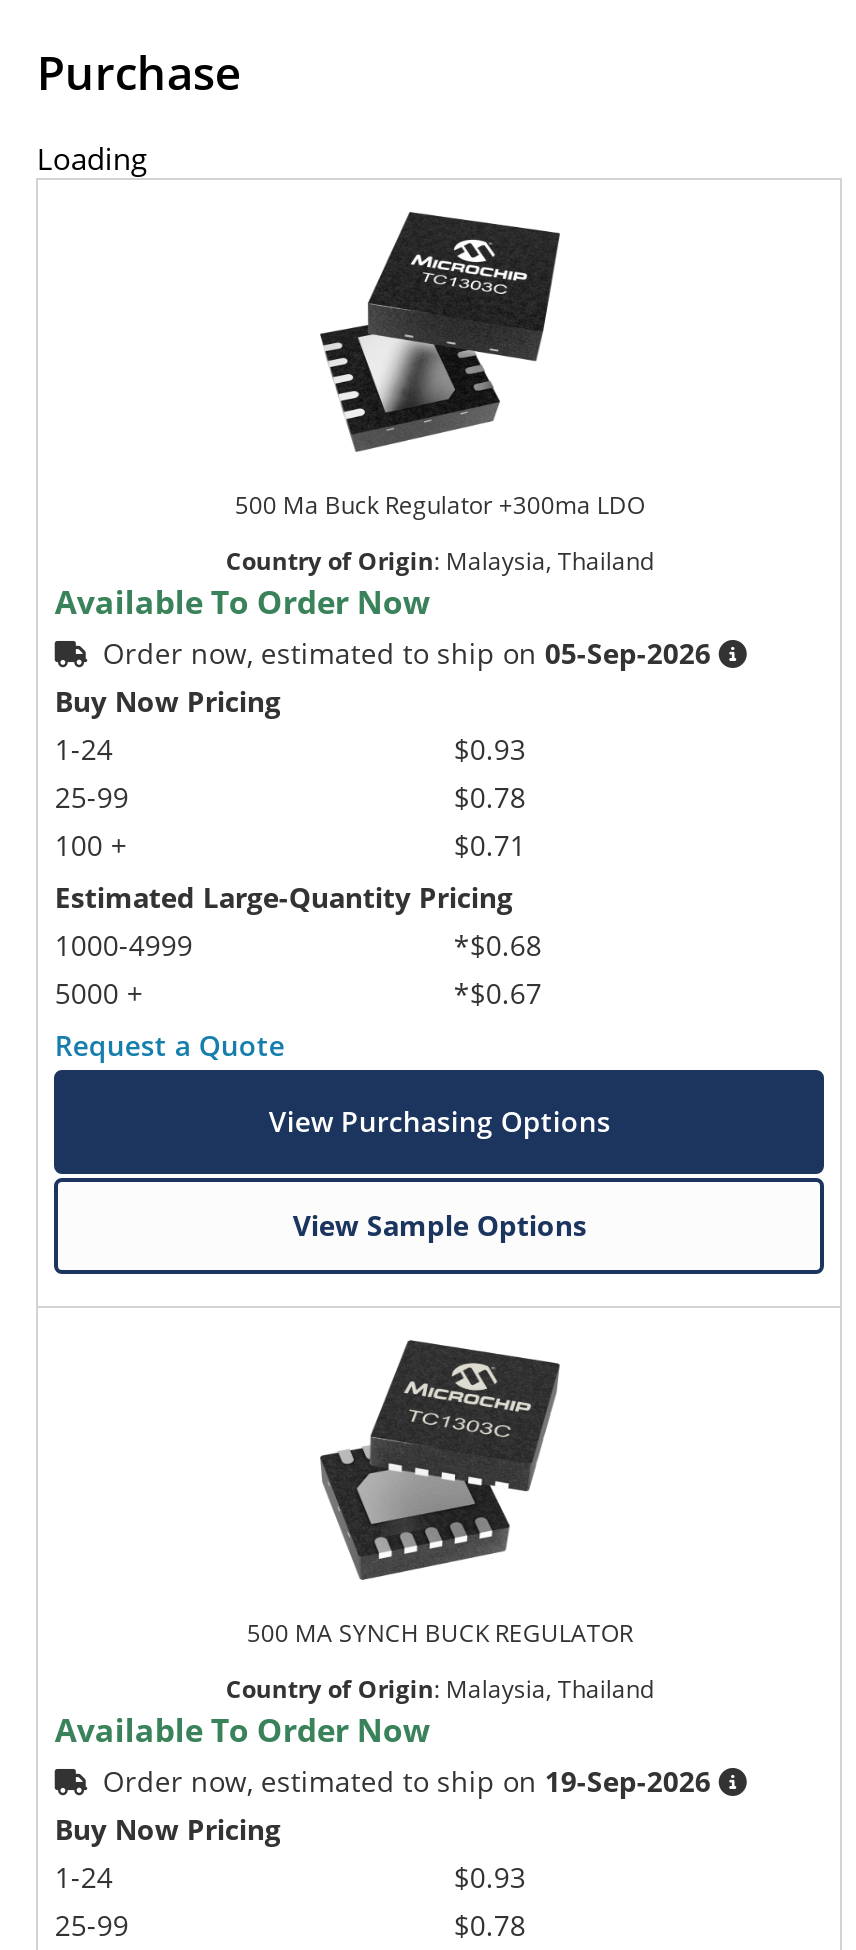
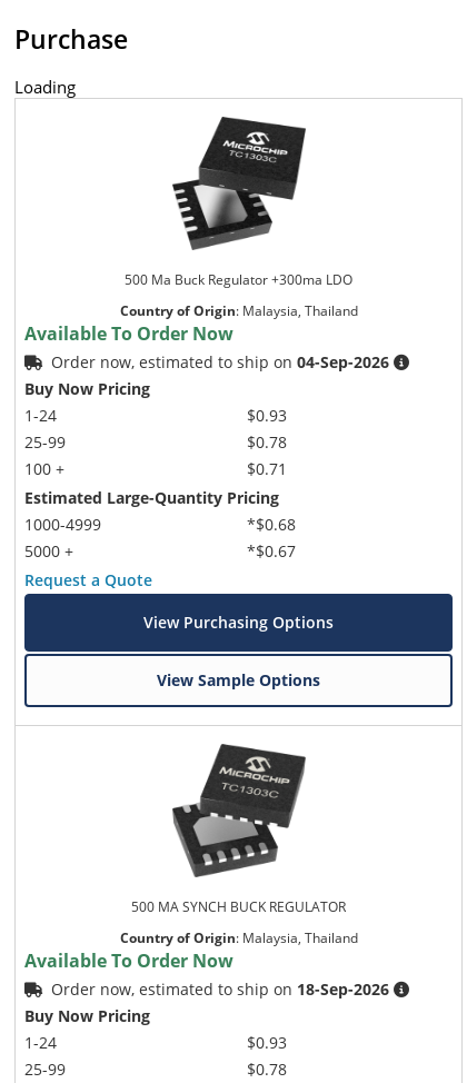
[103,633,711,671] Order now, estimated to ship on 05-Sep-2026 -> [52,351,390,372] Order now, estimated to ship on 04-Sep-2026
[103,1761,711,1799] Order now, estimated to ship on 19-Sep-2026 -> [52,978,390,999] Order now, estimated to ship on 18-Sep-2026

